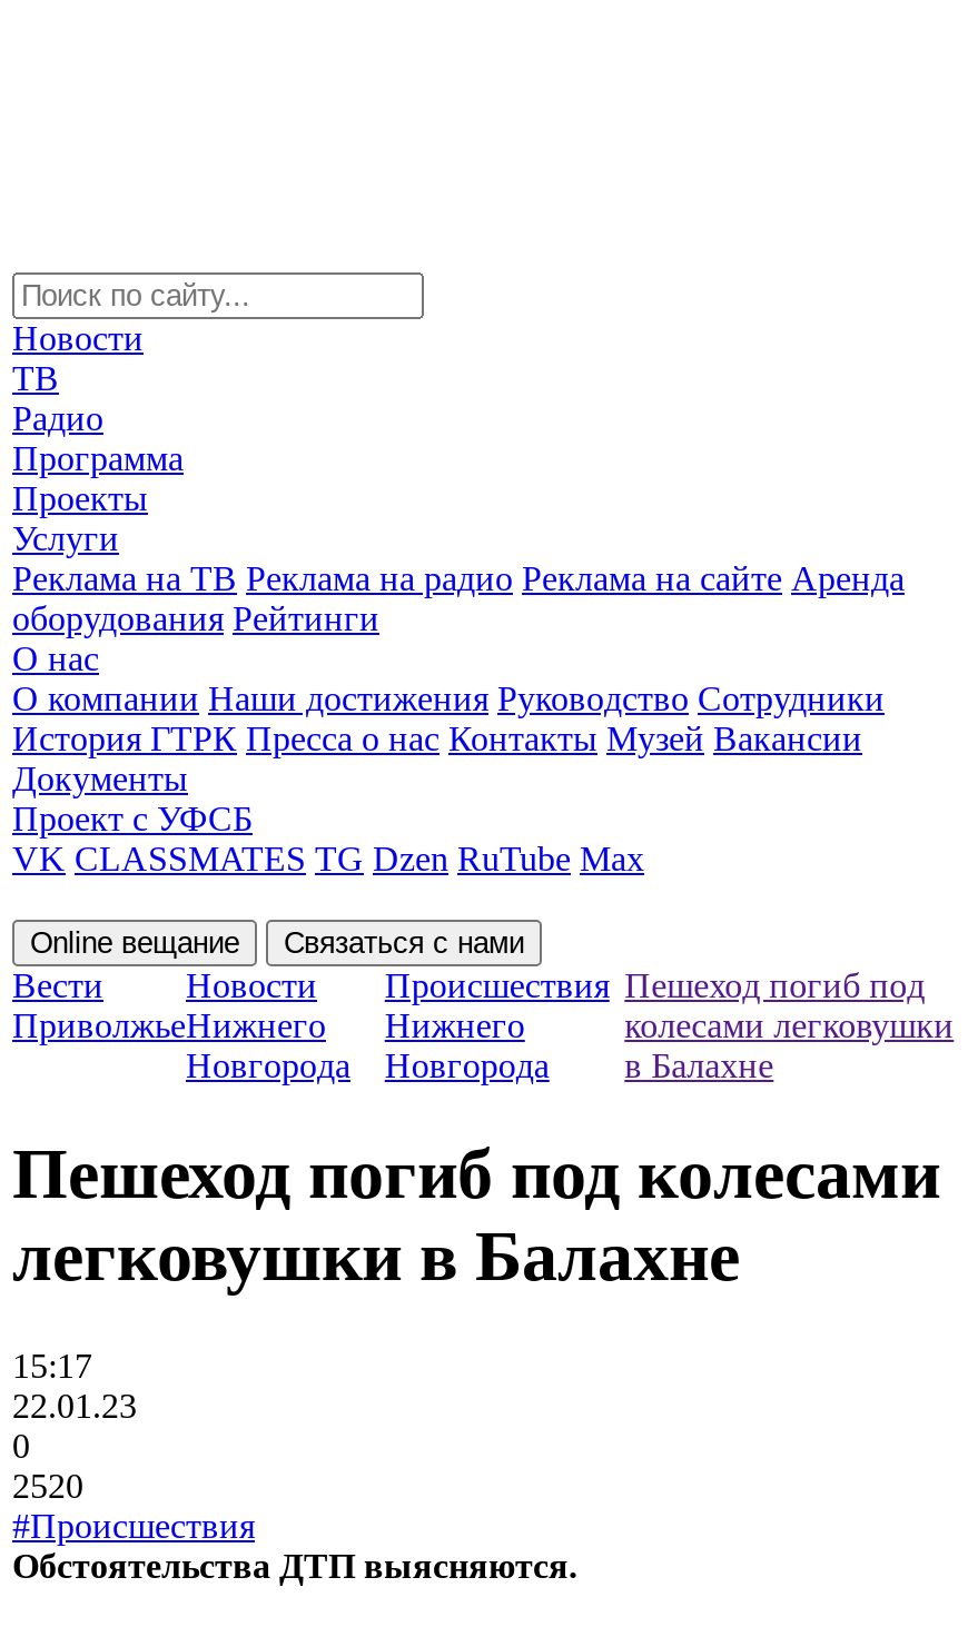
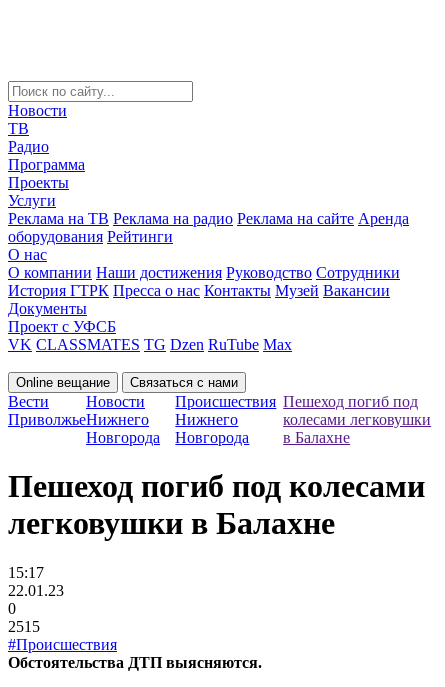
[12,1467,83,1504] 2520 -> [8,618,40,635] 2515

